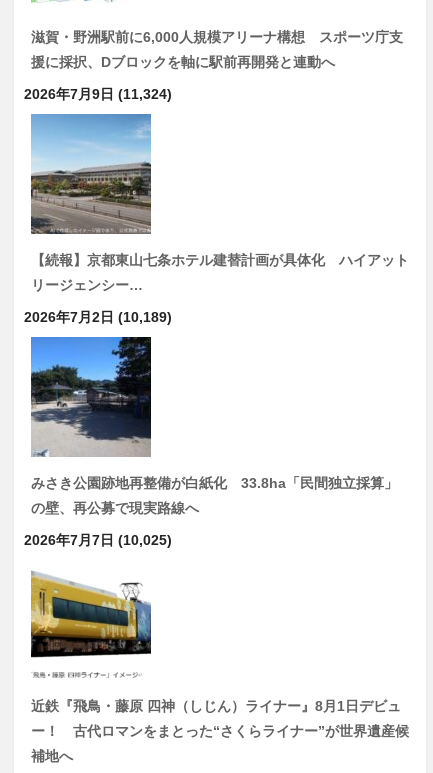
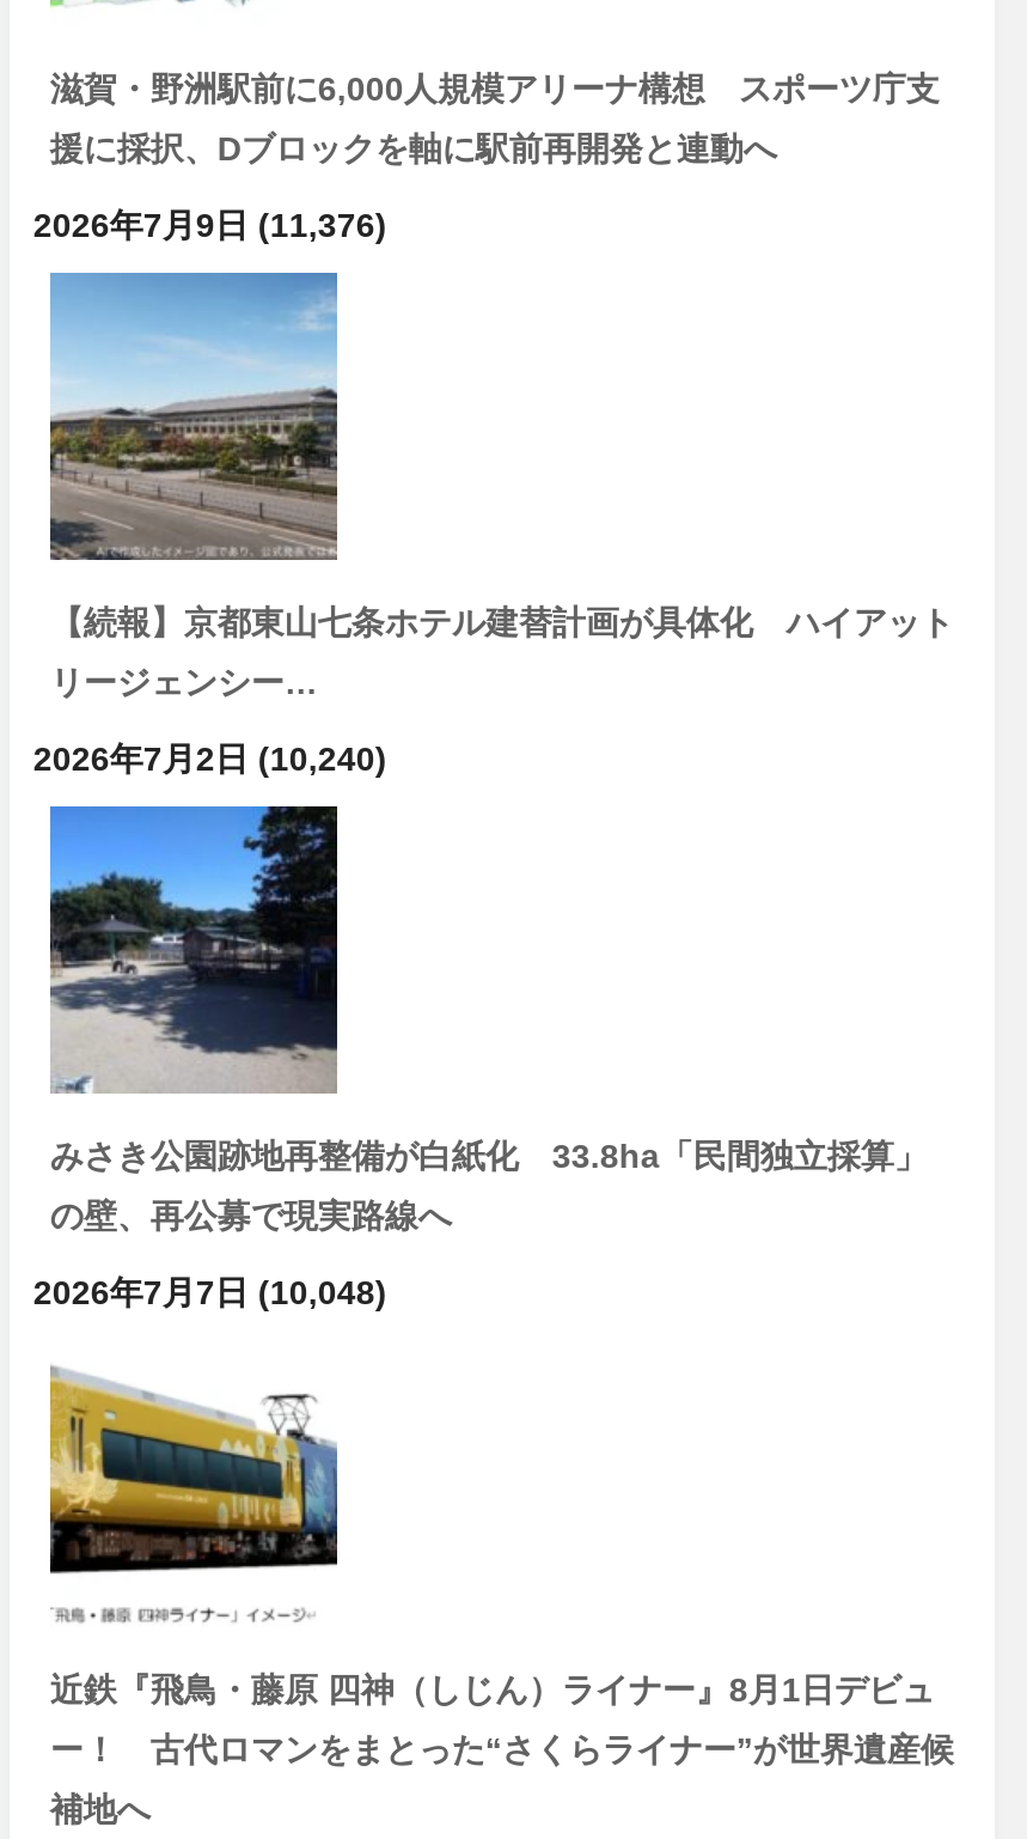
[24,86,172,102] 2026年7月9日 (11,324) -> [33,205,387,244] 2026年7月9日 (11,376)
[24,309,172,325] 2026年7月2日 (10,189) -> [33,739,387,777] 2026年7月2日 (10,240)
[24,532,172,548] 2026年7月7日 (10,025) -> [33,1273,387,1311] 2026年7月7日 (10,048)

